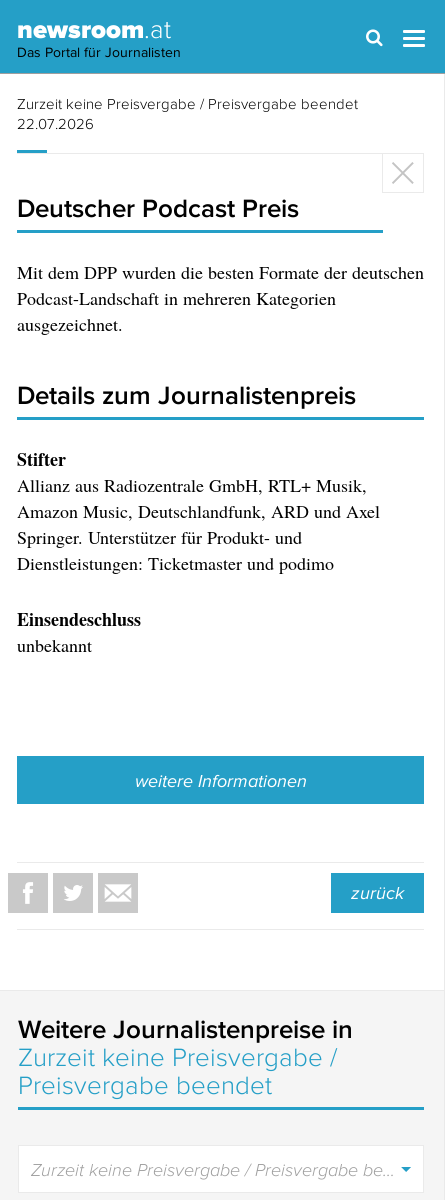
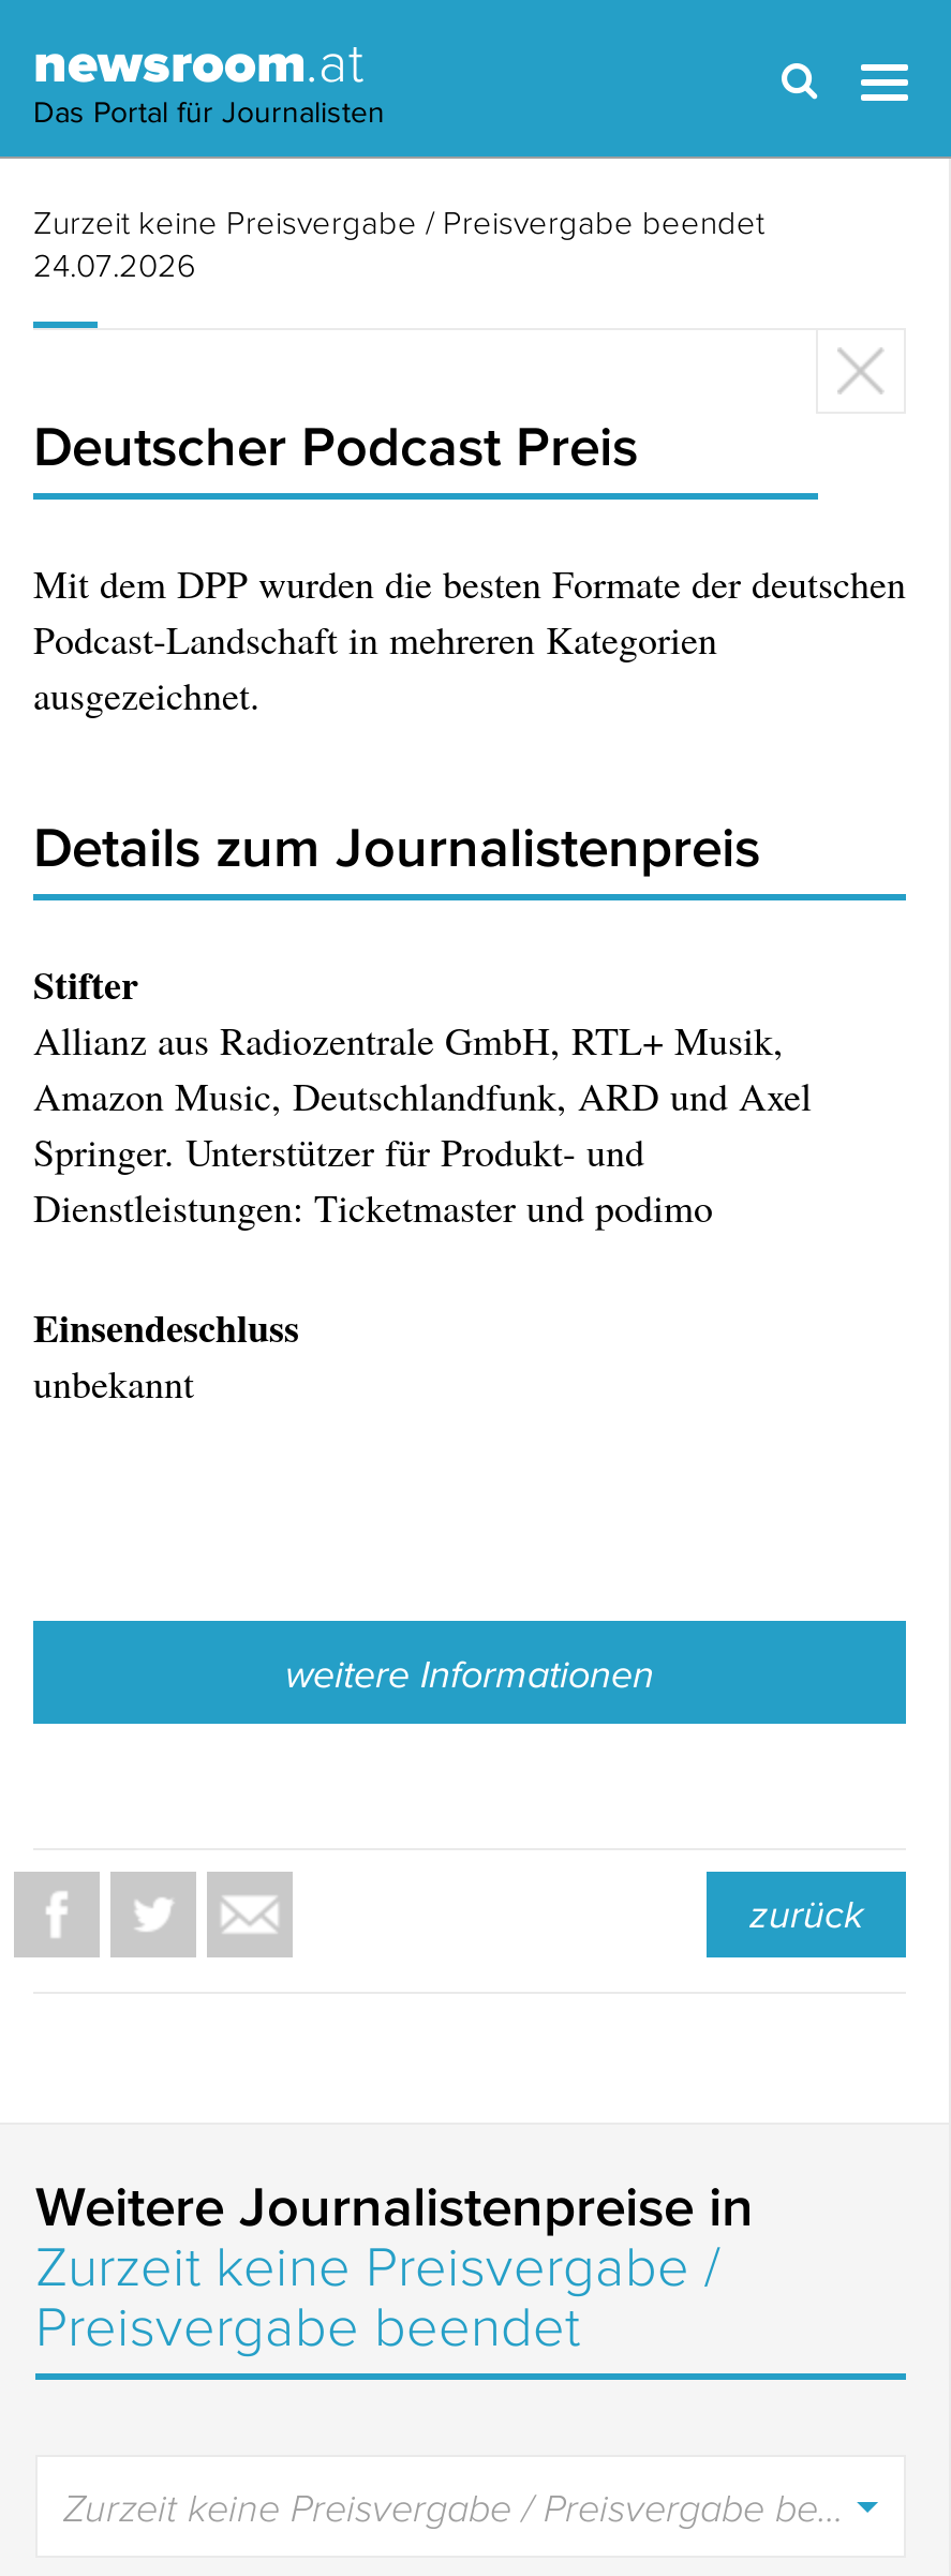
[17,115,94,132] 22.07.2026 -> [33,247,196,283] 24.07.2026

